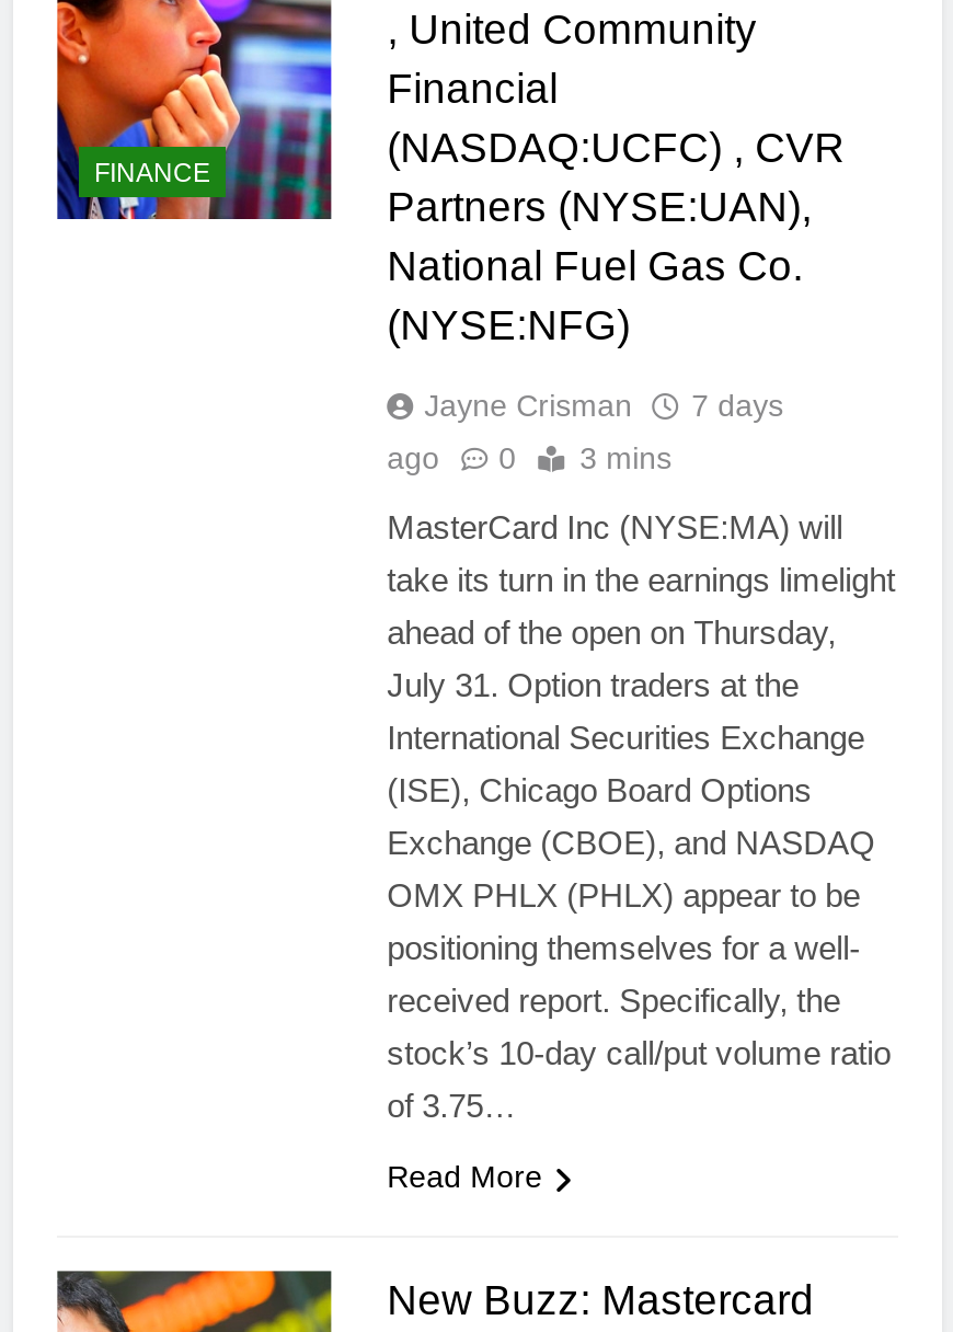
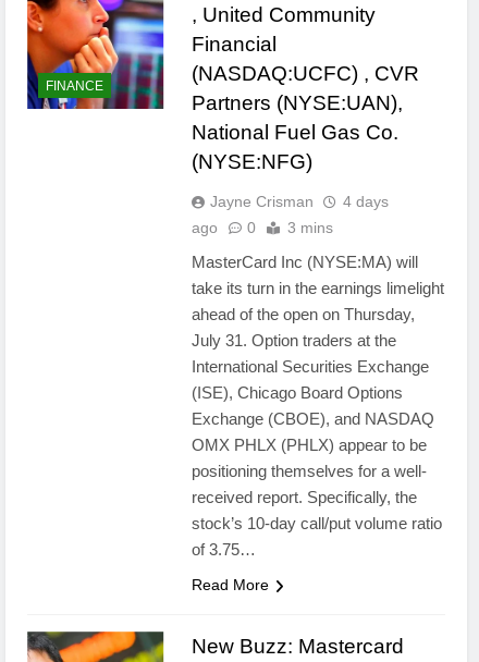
[424,388,783,423] Jayne Crisman 7 days -> [210,193,388,210] Jayne Crisman 4 days

